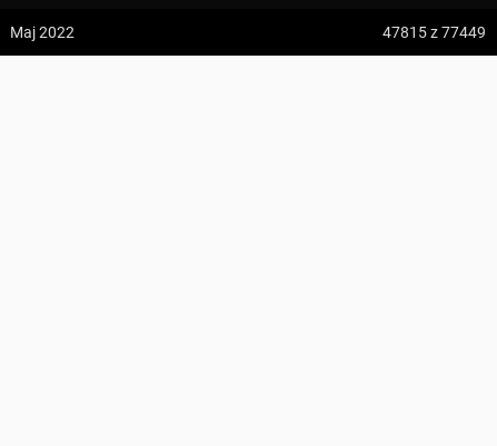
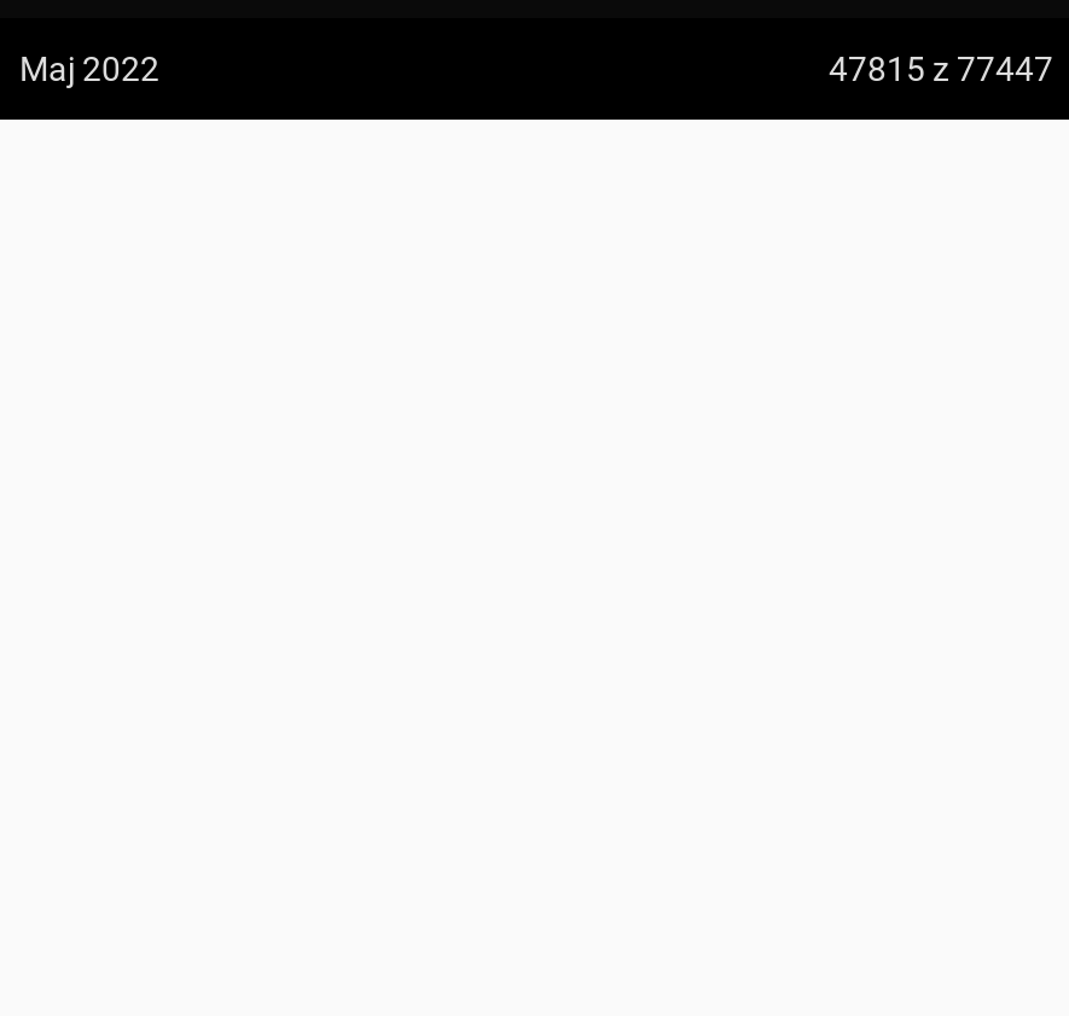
[382,23,486,41] 47815 z 77449 -> [829,50,1053,88] 47815 z 77447

